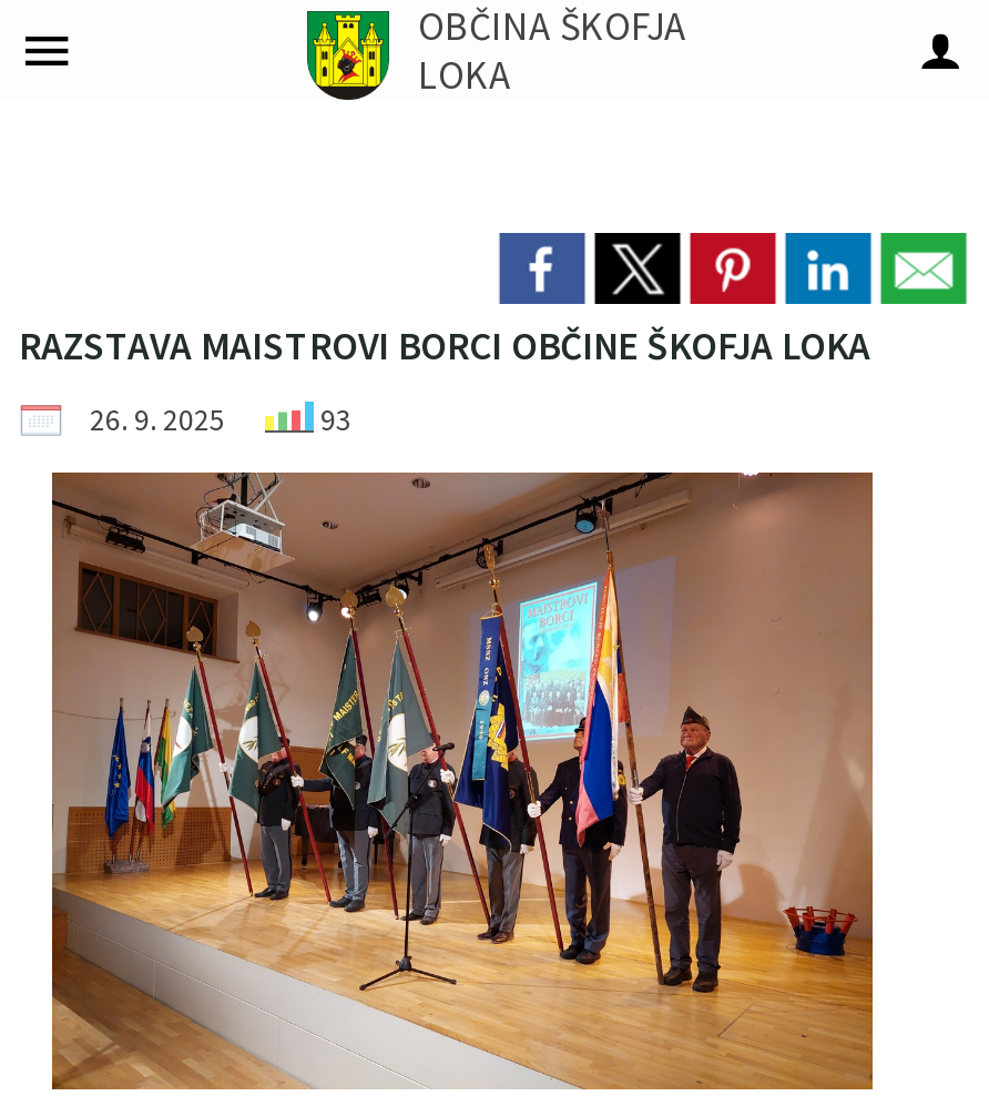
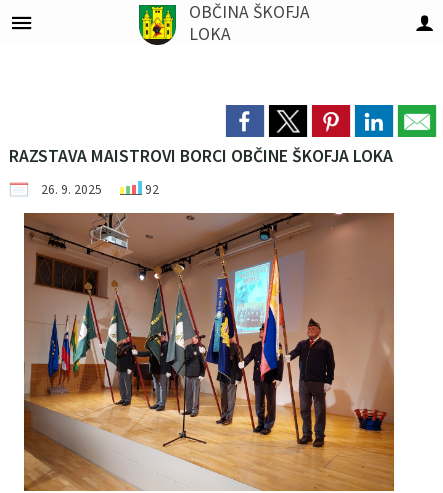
[320,402,351,439] 93 -> [145,181,159,198] 92

